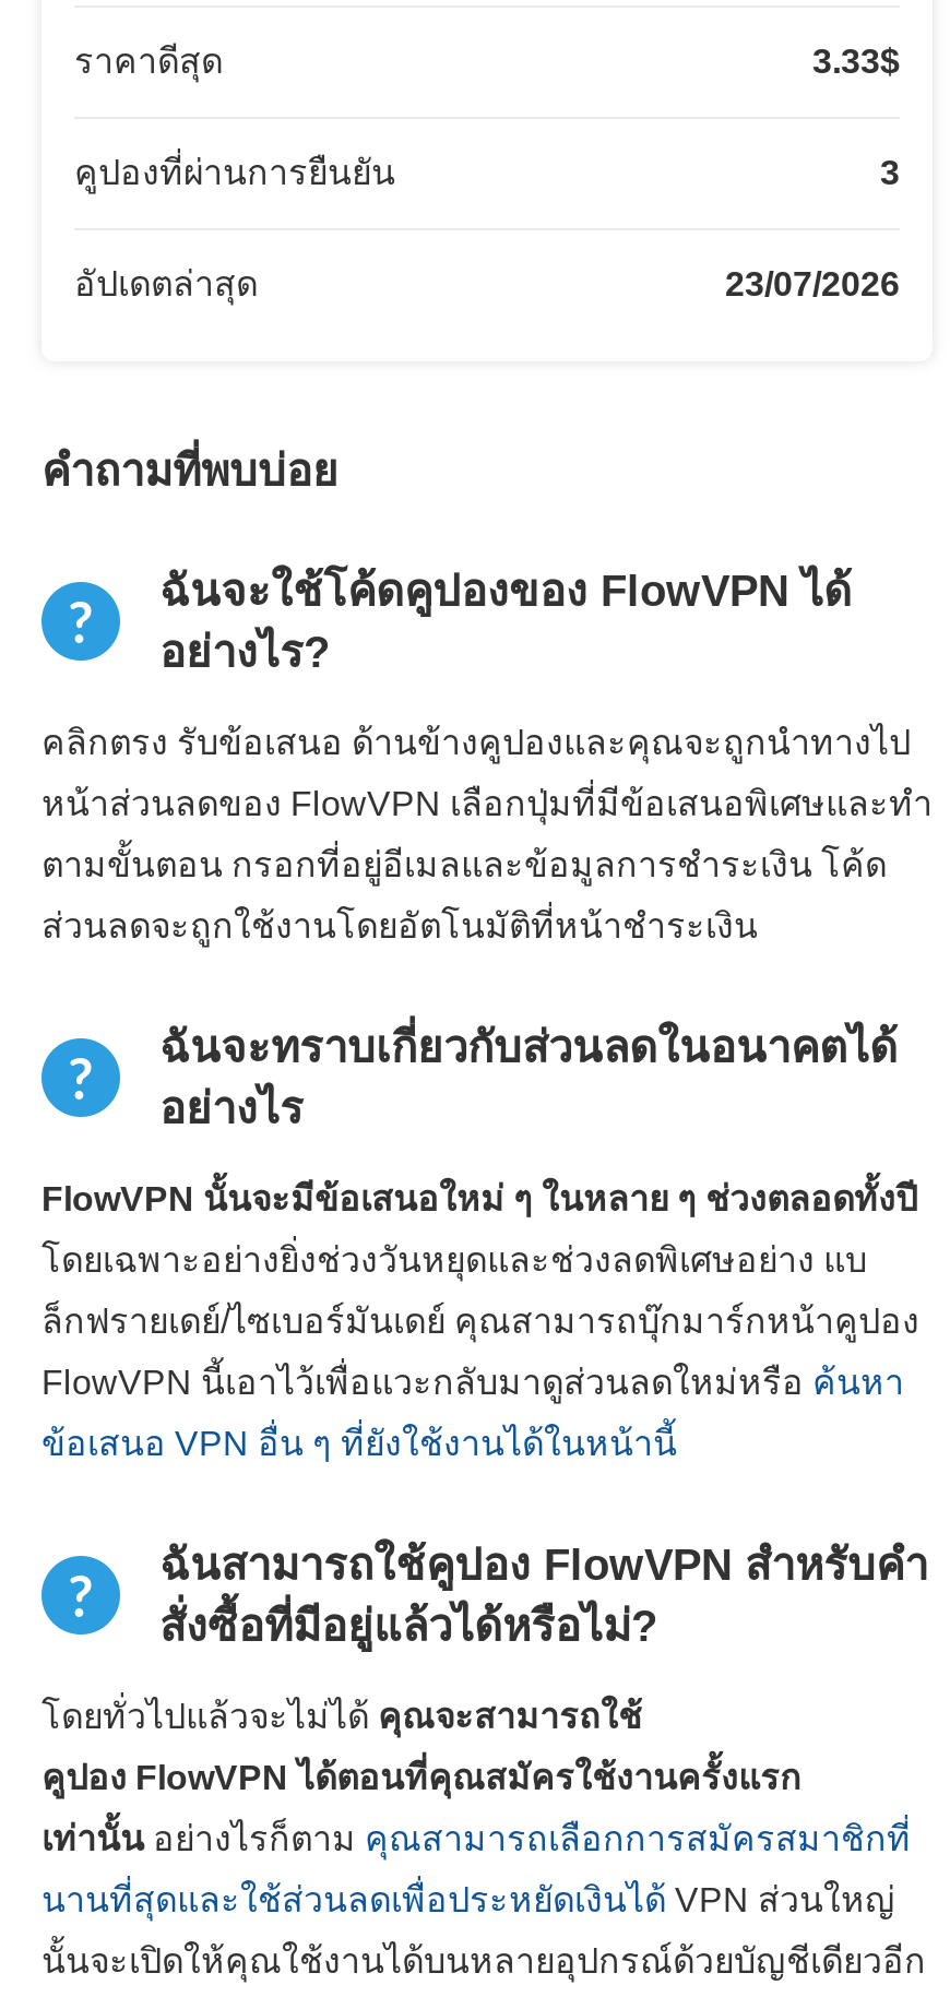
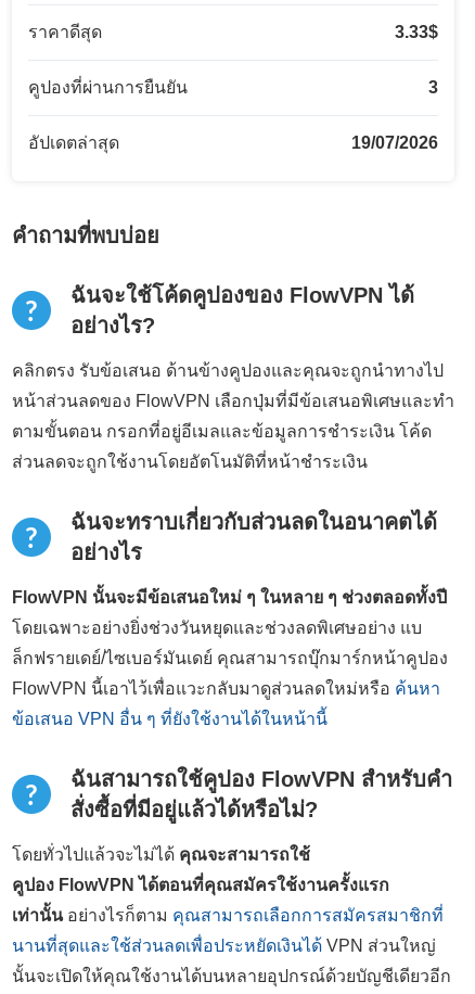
[725,265,900,302] 23/07/2026 -> [351,133,438,152] 19/07/2026

